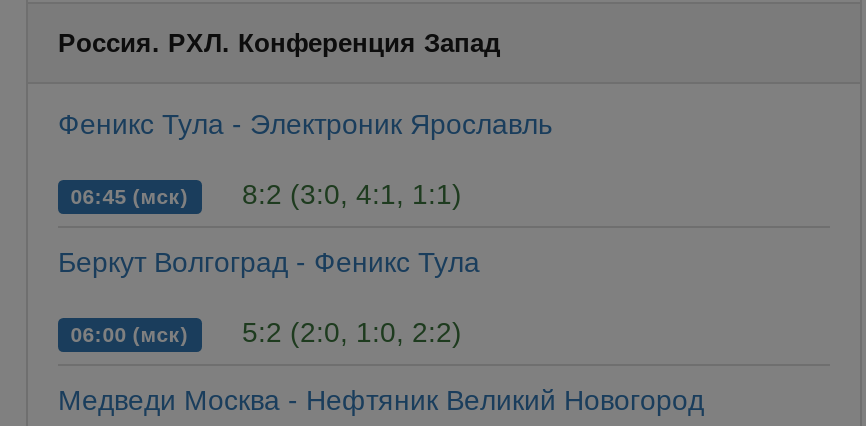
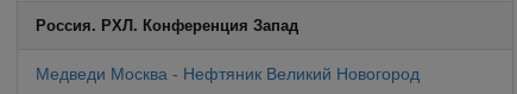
[58,108,552,348] Феникс Тула - Электроник Ярославль | 06:45 (мск) | 8:2 (3:0, 4:1, 1:1) | Беркут Волгоград - Феникс Тула | 06:00 (мск) | 5:2 (2:0, 1:0, 2:2) -> none

